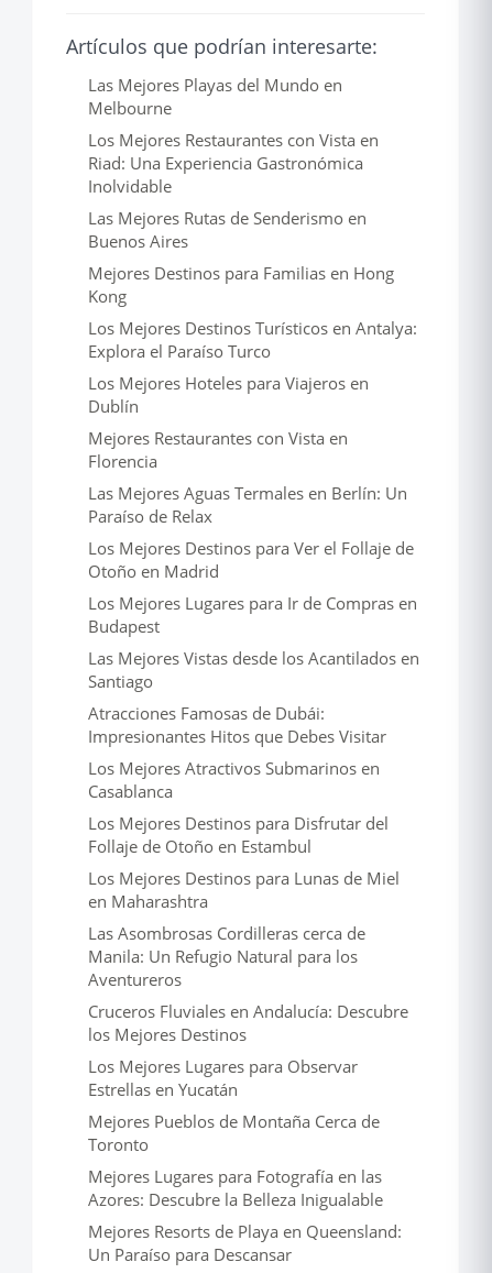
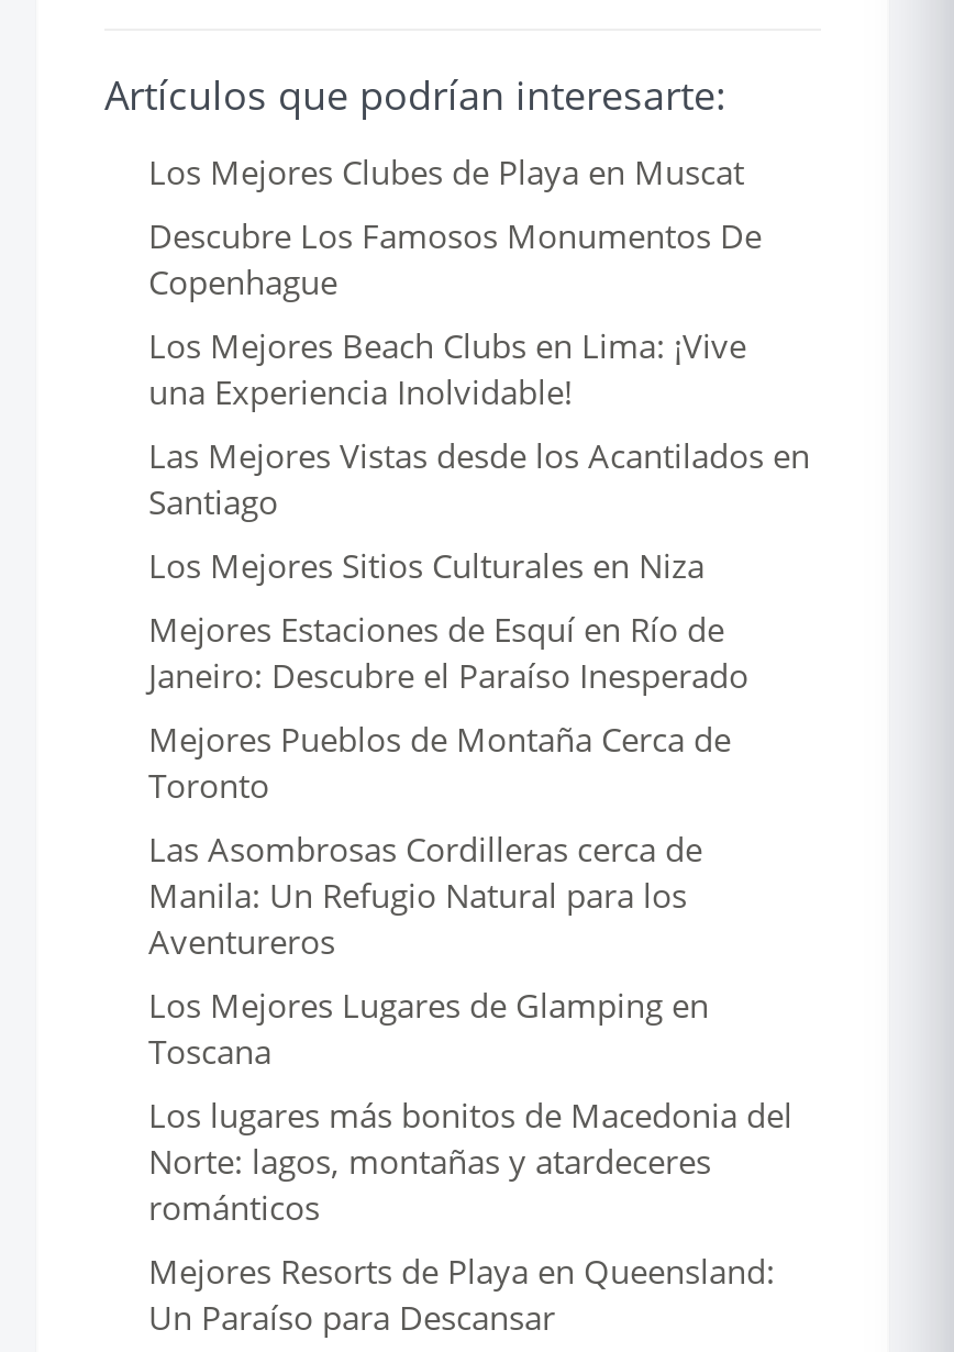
[88,74,417,637] Las Mejores Playas del Mundo en | Melbourne | Los Mejores Restaurantes con Vista en | Riad: Una Experiencia Gastronómica | Inolvidable | Las Mejores Rutas de Senderismo en | Buenos Aires | Mejores Destinos para Familias en Hong | Kong | Los Mejores Destinos Turísticos en Antalya: | Explora el Paraíso Turco | Los Mejores Hoteles para Viajeros en | Dublín | Mejores Restaurantes con Vista en | Florencia | Las Mejores Aguas Termales en Berlín: Un | Paraíso de Relax | Los Mejores Destinos para Ver el Follaje de | Otoño en Madrid | Los Mejores Lugares para Ir de Compras en | Budapest -> [148,149,762,413] Los Mejores Clubes de Playa en Muscat | Descubre Los Famosos Monumentos De | Copenhague | Los Mejores Beach Clubs en Lima: ¡Vive | una Experiencia Inolvidable!
[88,702,400,912] Atracciones Famosas de Dubái: | Impresionantes Hitos que Debes Visitar | Los Mejores Atractivos Submarinos en | Casablanca | Los Mejores Destinos para Disfrutar del | Follaje de Otoño en Estambul | Los Mejores Destinos para Lunas de Miel | en Maharashtra -> [148,543,748,697] Los Mejores Sitios Culturales en Niza | Mejores Estaciones de Esquí en Río de | Janeiro: Descubre el Paraíso Inesperado
[88,1000,408,1210] Cruceros Fluviales en Andalucía: Descubre | los Mejores Destinos | Los Mejores Lugares para Observar | Estrellas en Yucatán | Mejores Lugares para Fotografía en las | Azores: Descubre la Belleza Inigualable -> [148,983,792,1229] Los Mejores Lugares de Glamping en | Toscana | Los lugares más bonitos de Macedonia del | Norte: lagos, montañas y atardeceres | románticos
moved [88,1110,380,1155] -> [148,717,731,807]: Mejores Pueblos de Montaña Cerca de | Toronto

